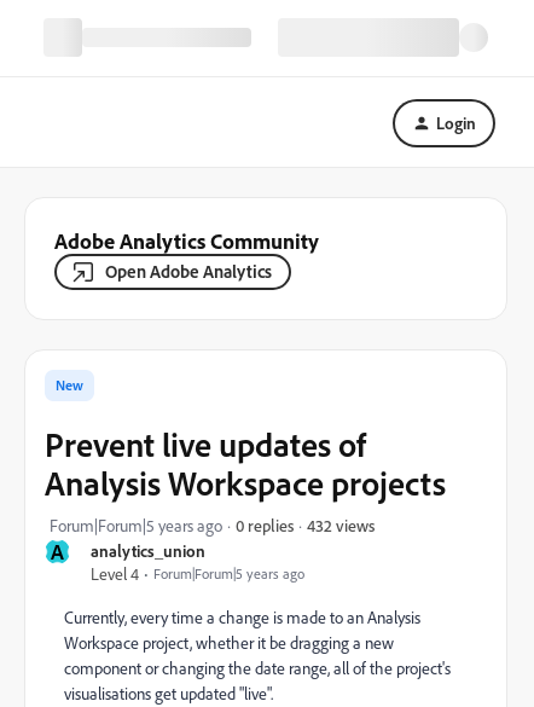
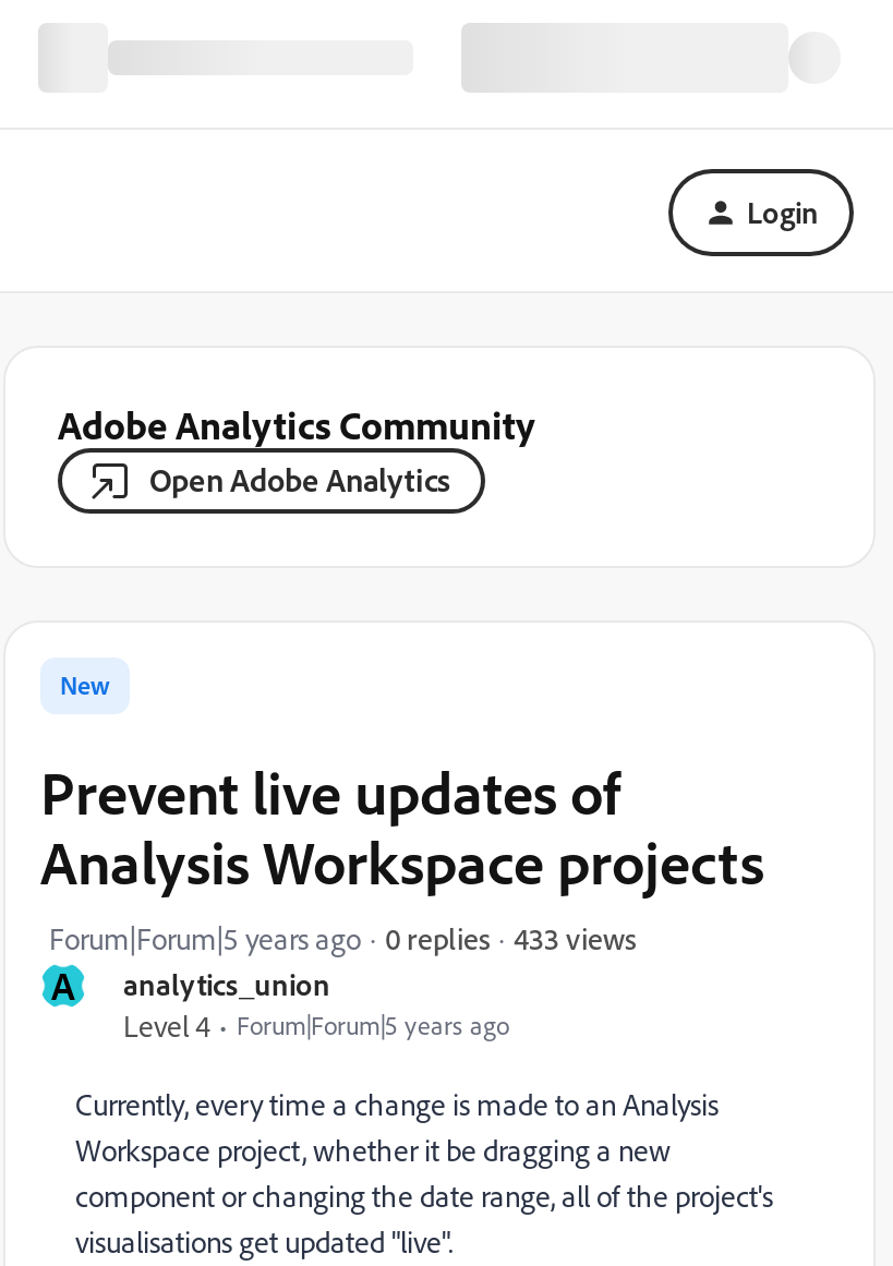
[307,514,375,535] 432 views -> [514,918,636,955] 433 views

